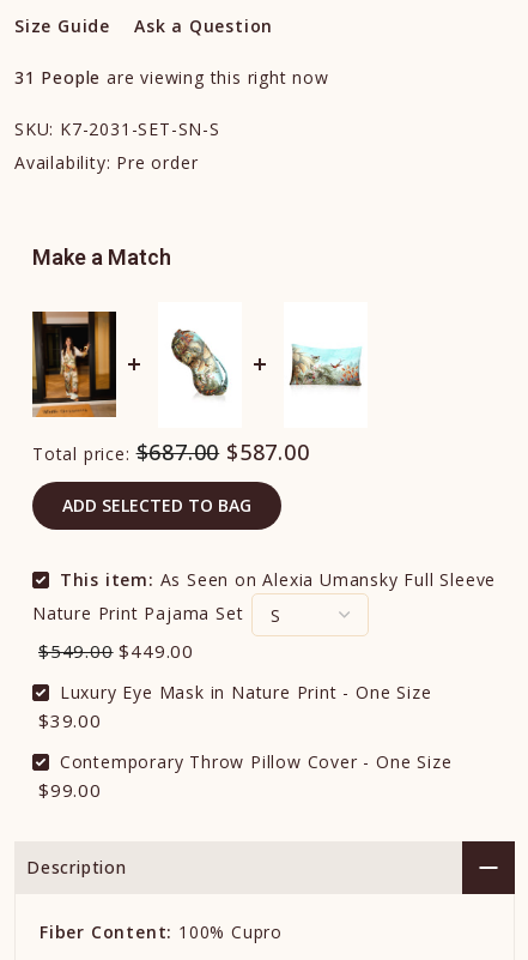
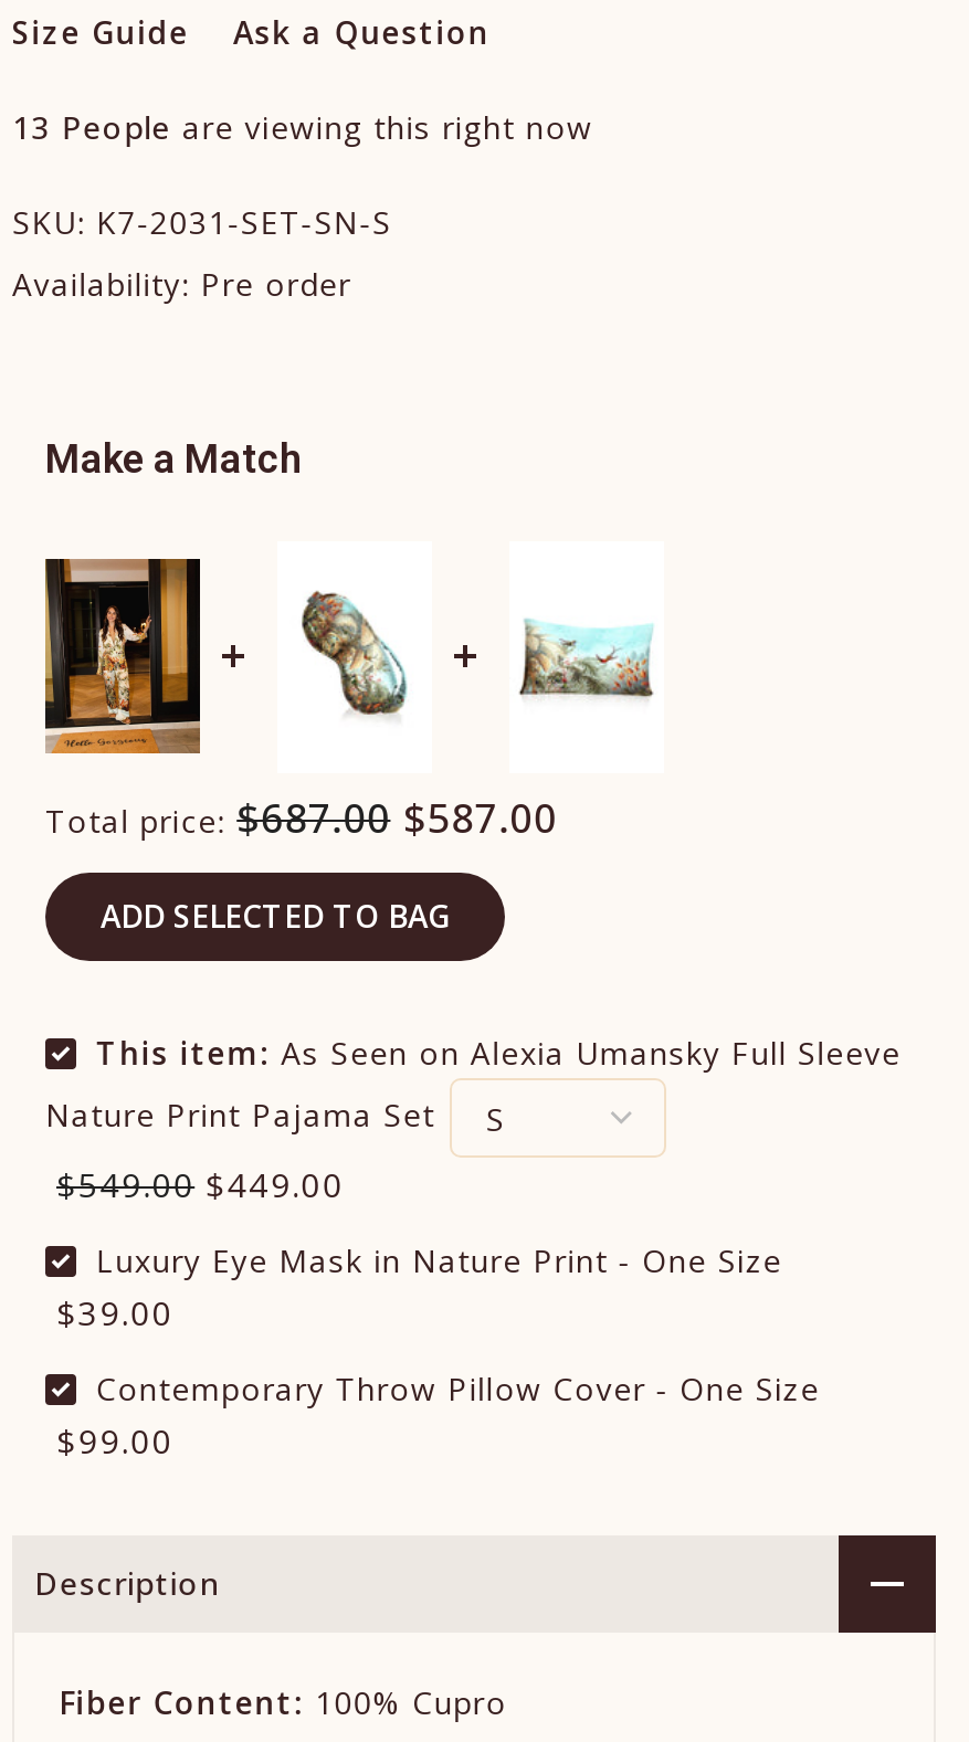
[14,65,329,88] 31 People are viewing this right now -> [12,105,593,147] 13 People are viewing this right now

